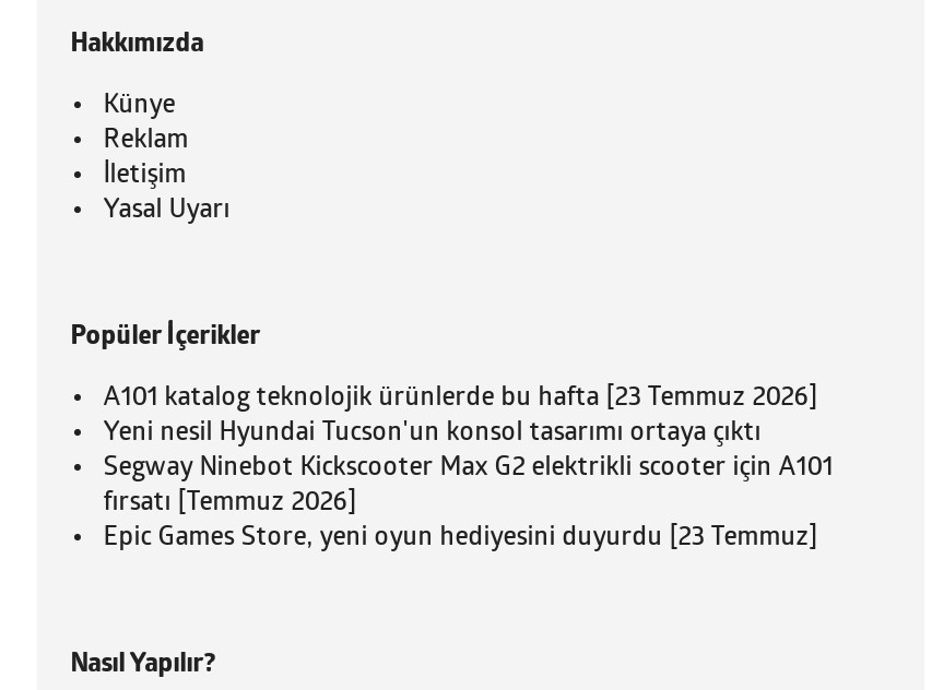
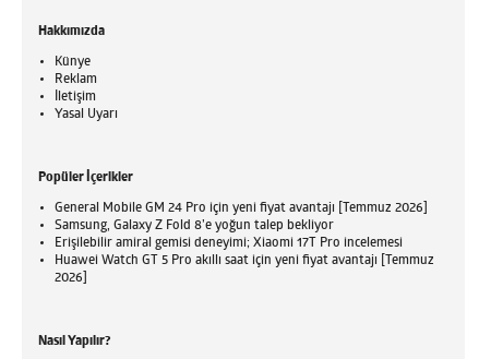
[103,386,833,552] A101 katalog teknolojik ürünlerde bu hafta [23 Temmuz 2026] | Yeni nesil Hyundai Tucson'un konsol tasarımı ortaya çıktı | Segway Ninebot Kickscooter Max G2 elektrikli scooter için A101 | fırsatı [Temmuz 2026] | Epic Games Store, yeni oyun hediyesini duyurdu [23 Temmuz] -> [55,202,434,285] General Mobile GM 24 Pro için yeni fiyat avantajı [Temmuz 2026] | Samsung, Galaxy Z Fold 8’e yoğun talep bekliyor | Erişilebilir amiral gemisi deneyimi; Xiaomi 17T Pro incelemesi | Huawei Watch GT 5 Pro akıllı saat için yeni fiyat avantajı [Temmuz | 2026]

